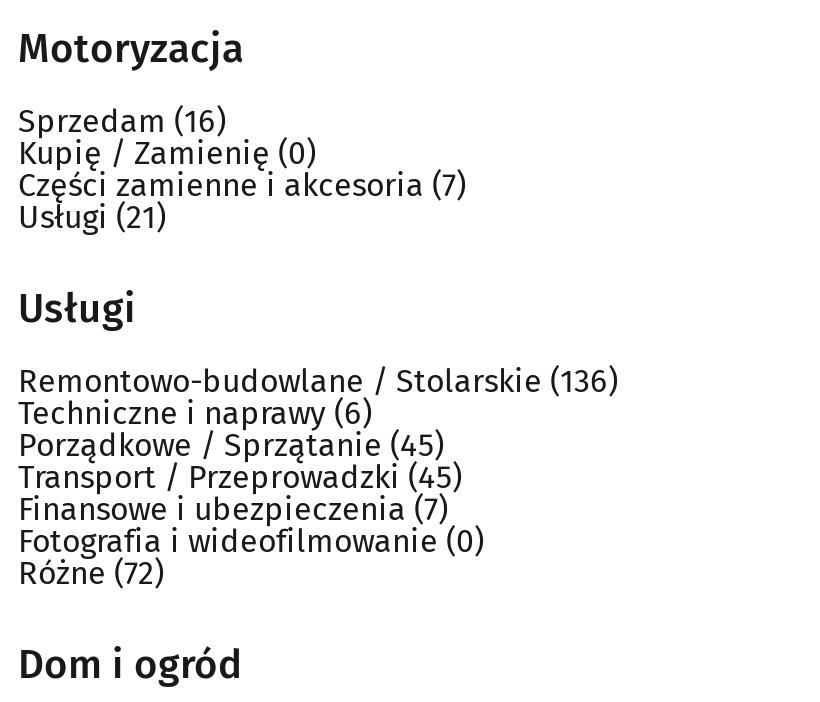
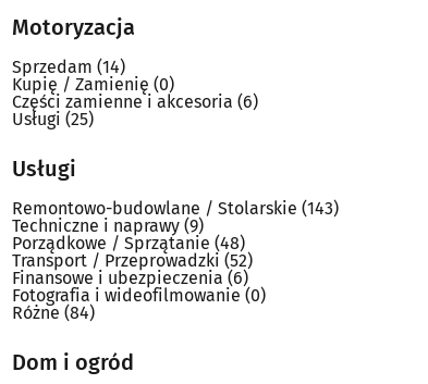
[18,101,226,139] Sprzedam (16) -> [12,56,125,77] Sprzedam (14)
[18,165,466,203] Części zamienne i akcesoria (7) -> [12,91,258,112] Części zamienne i akcesoria (6)
[18,197,166,235] Usługi (21) -> [12,108,94,129] Usługi (25)
[18,361,618,399] Remontowo-budowlane / Stolarskie (136) -> [12,197,339,218] Remontowo-budowlane / Stolarskie (143)
[18,393,372,431] Techniczne i naprawy(6) -> [12,215,204,236] Techniczne i naprawy(9)
[18,425,444,463] Porządkowe / Sprzątanie (45) -> [12,232,245,253] Porządkowe / Sprzątanie (48)
[18,457,462,495] Transport / Przeprowadzki (45) -> [12,250,253,270] Transport / Przeprowadzki (52)
[18,489,448,527] Finansowe i ubezpieczenia (7) -> [12,267,248,288] Finansowe i ubezpieczenia (6)
[18,553,164,591] Różne(72) -> [12,302,95,323] Różne(84)

